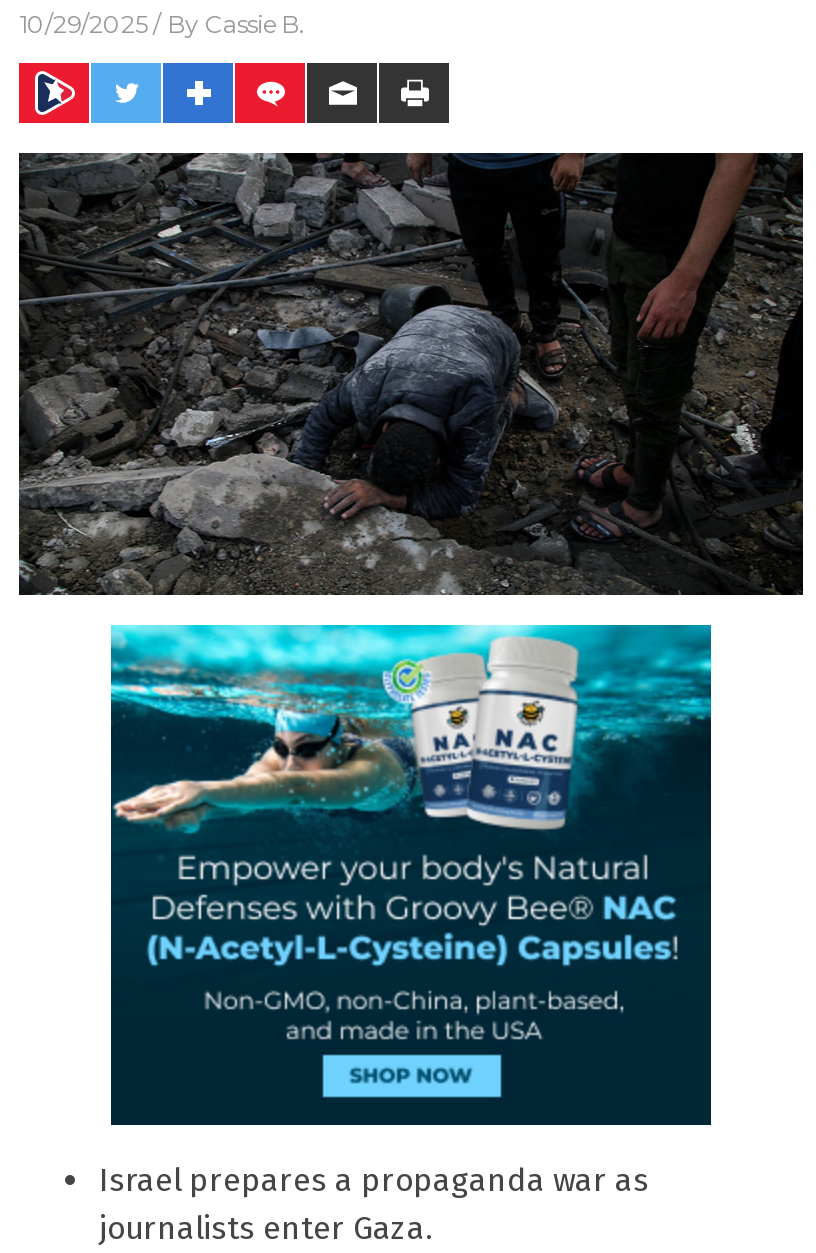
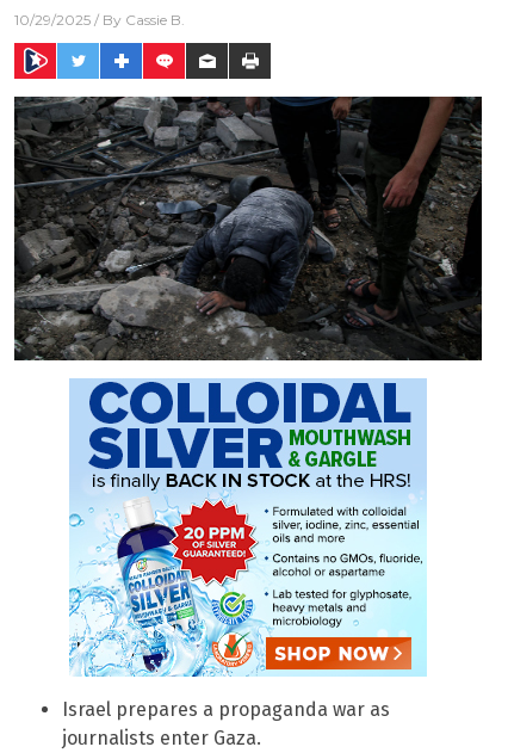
[109,625,713,1127] [image] -> [68,379,427,678] [image]

